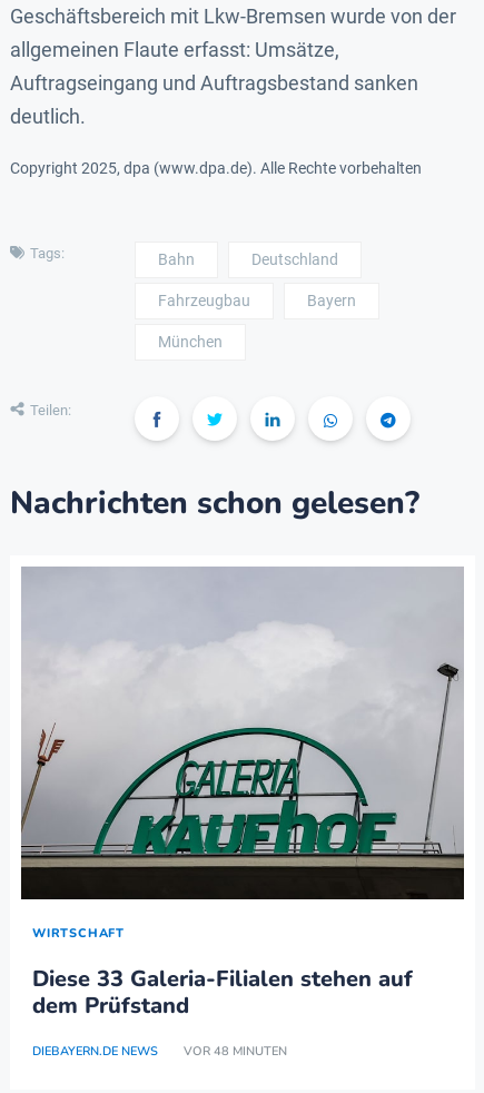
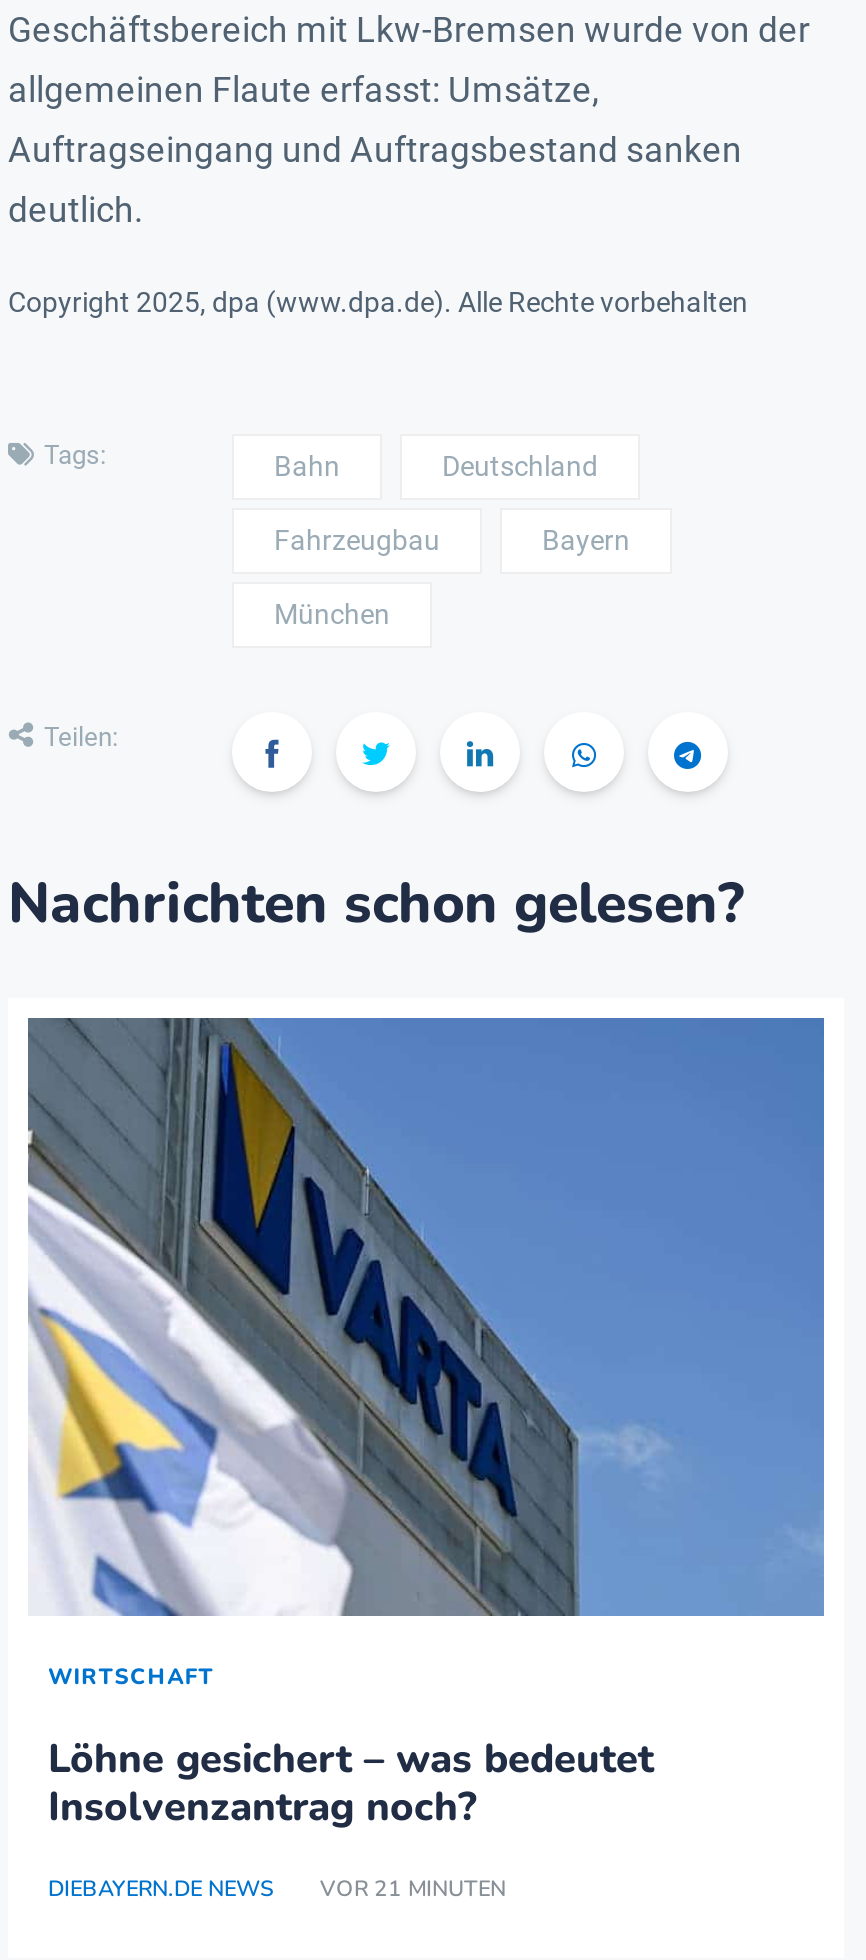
[20,568,465,900] [image] -> [28,1018,826,1618] [image]
[32,963,413,1020] Diese 33 Galeria-Filialen stehen auf | dem Prüfstand -> [48,1731,654,1833] Löhne gesichert – was bedeutet | Insolvenzantrag noch?
[32,1042,287,1059] DIEBAYERN.DE NEWS VOR 48 MINUTEN -> [48,1873,506,1903] DIEBAYERN.DE NEWS VOR 21 MINUTEN

